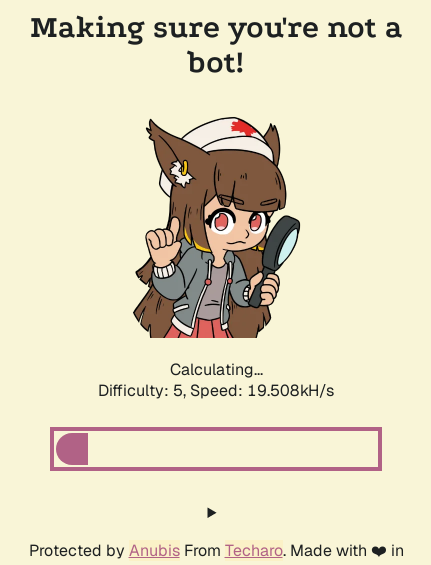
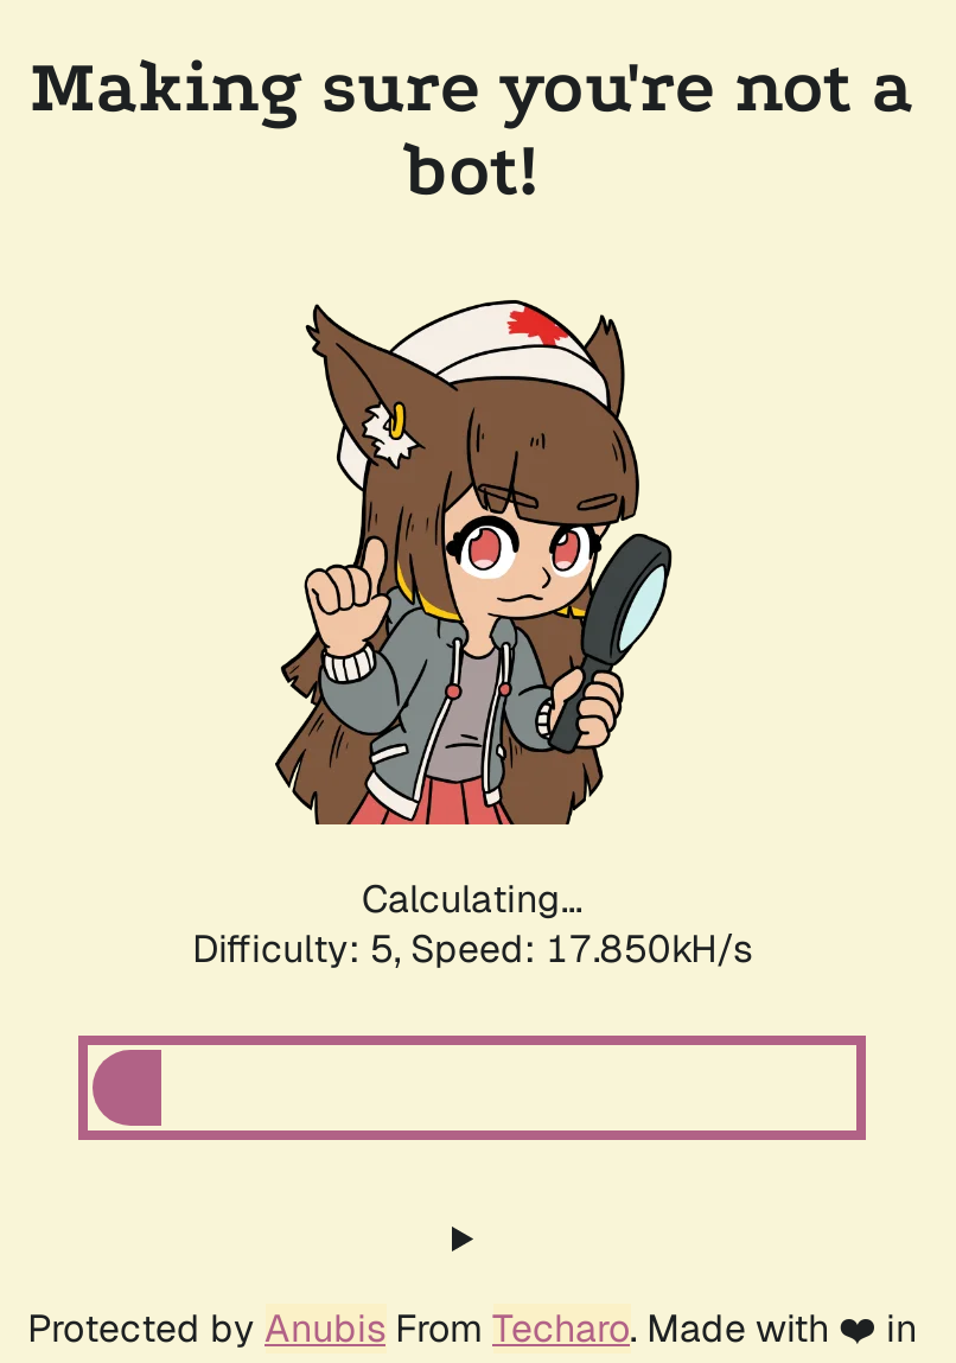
[98,380,334,401] Difficulty: 5, Speed: 19.508kH/s -> [192,924,752,974] Difficulty: 5, Speed: 17.850kH/s

